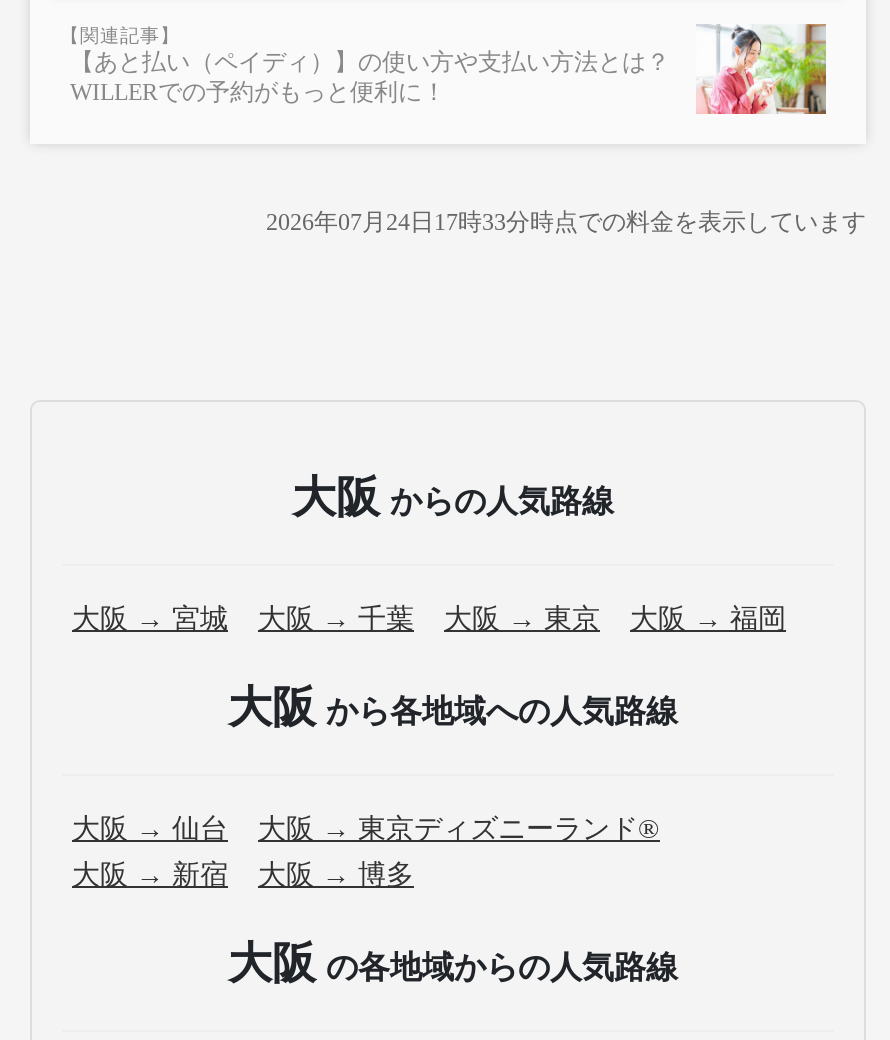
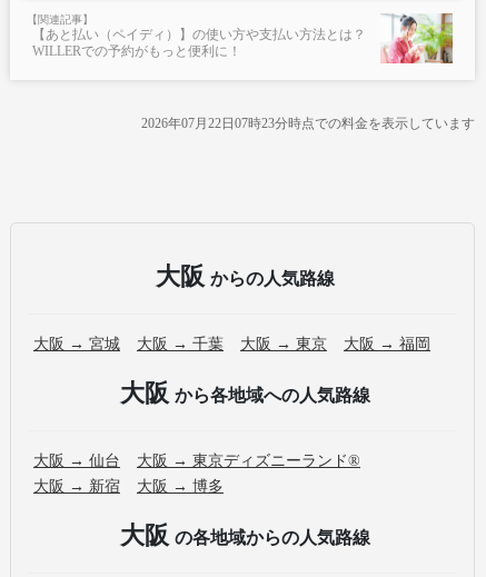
[266,208,866,236] 2026年07月24日17時33分時点での料金を表示しています -> [141,116,475,131] 2026年07月22日07時23分時点での料金を表示しています

